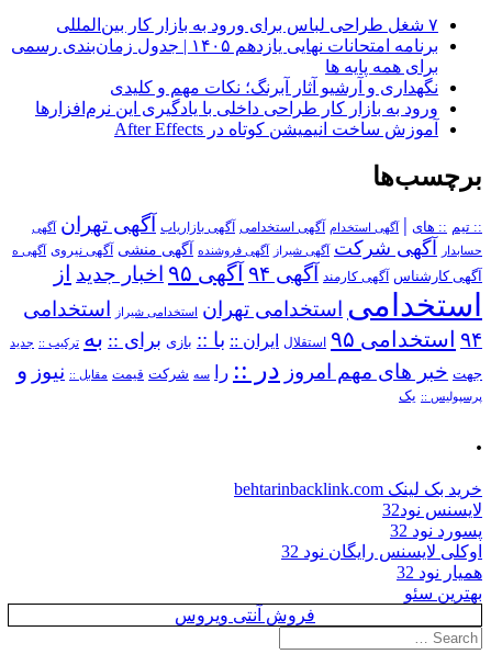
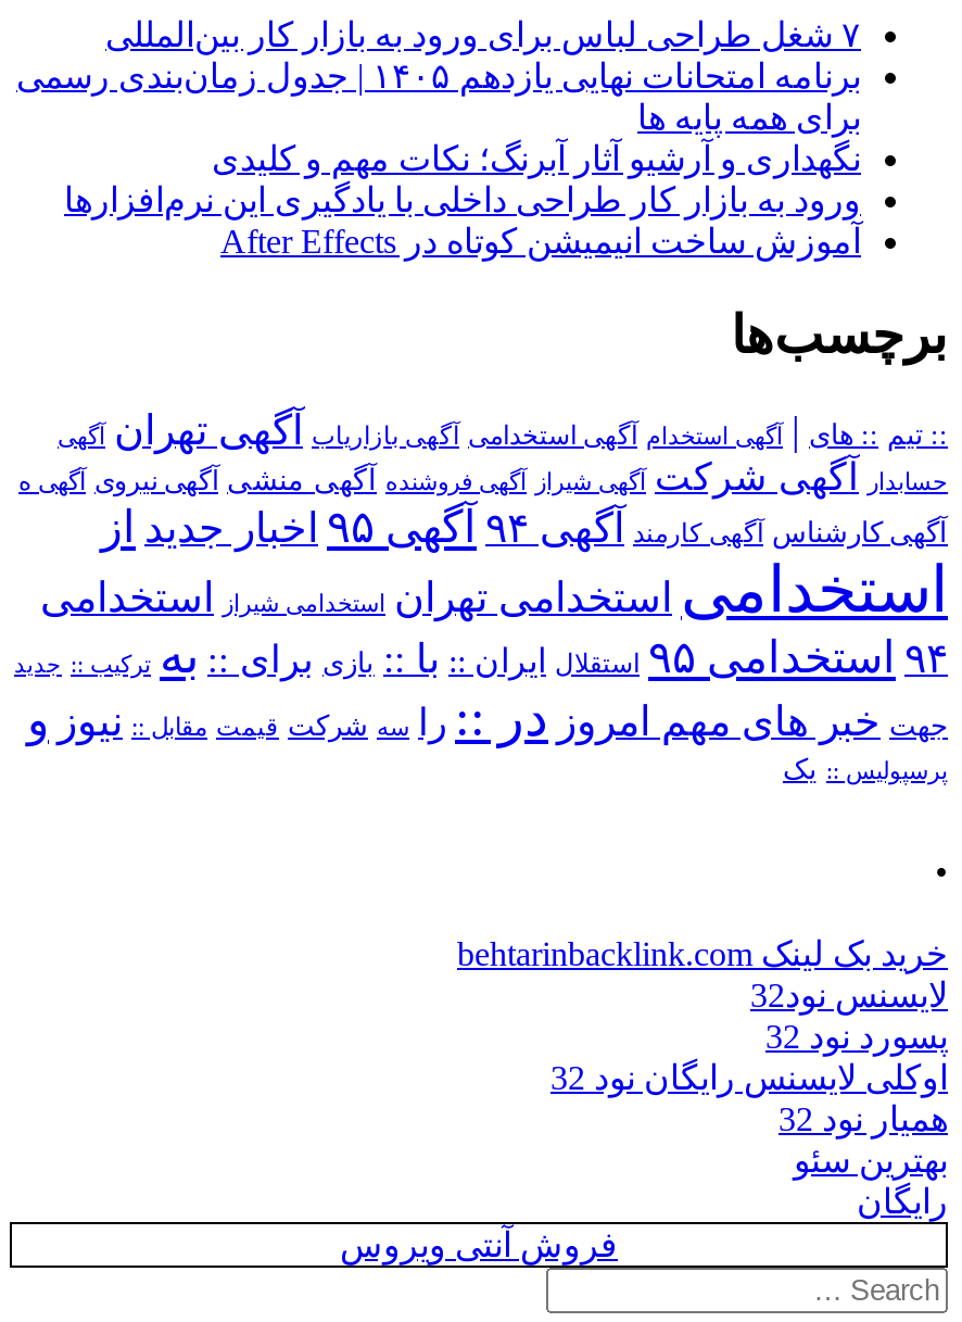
none -> [857,1184,948,1221] رایگان

